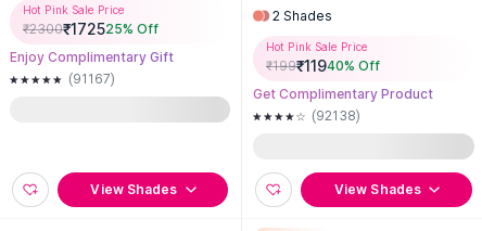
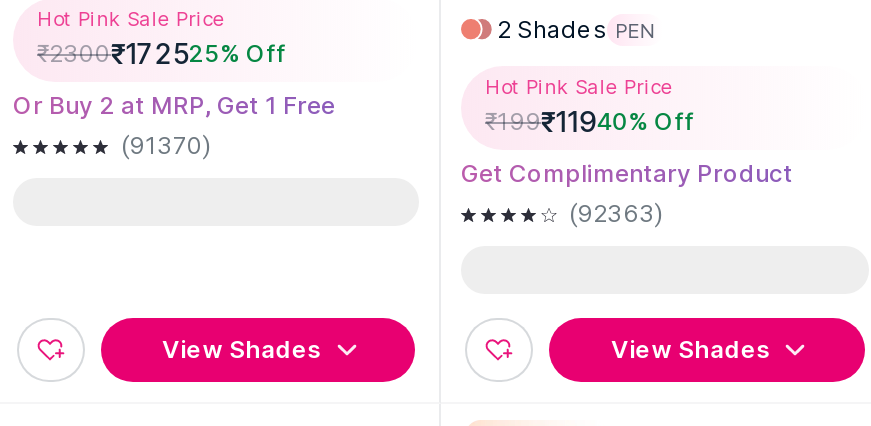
[272,8,332,24] 2 Shades -> [497,14,656,44] 2 Shades PEN
[10,49,174,87] Enjoy Complimentary Gift | (91167) -> [13,90,335,160] Or Buy 2 at MRP, Get 1 Free | (91370)
[312,107,360,124] (92138) -> [569,198,663,228] (92363)

